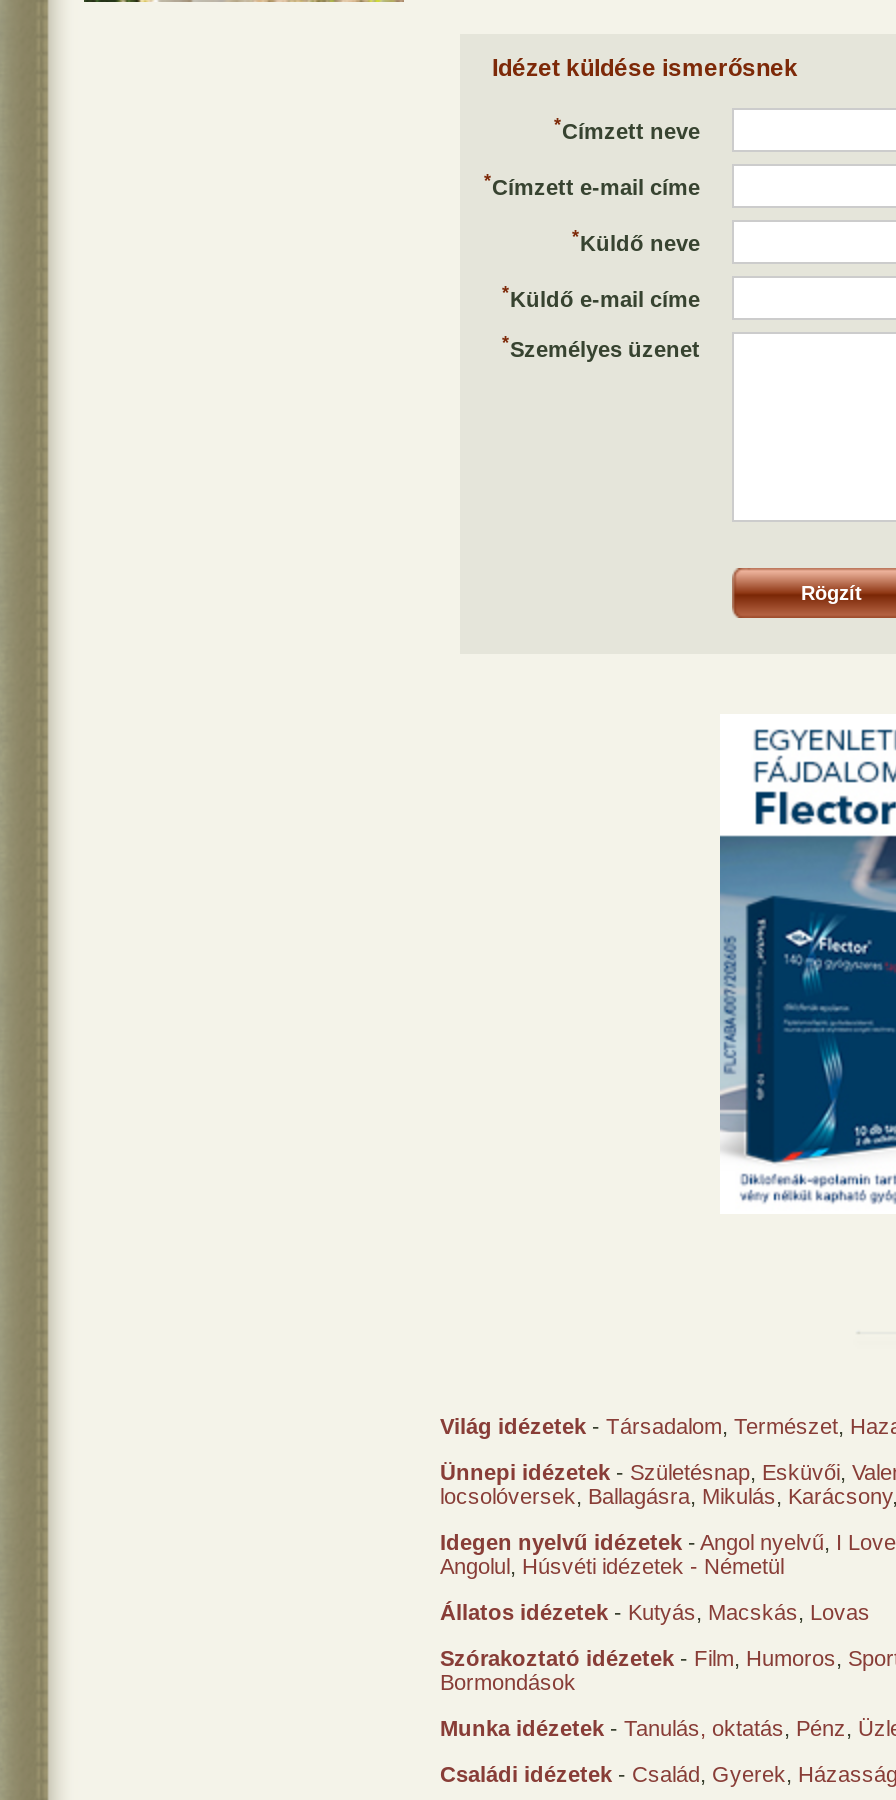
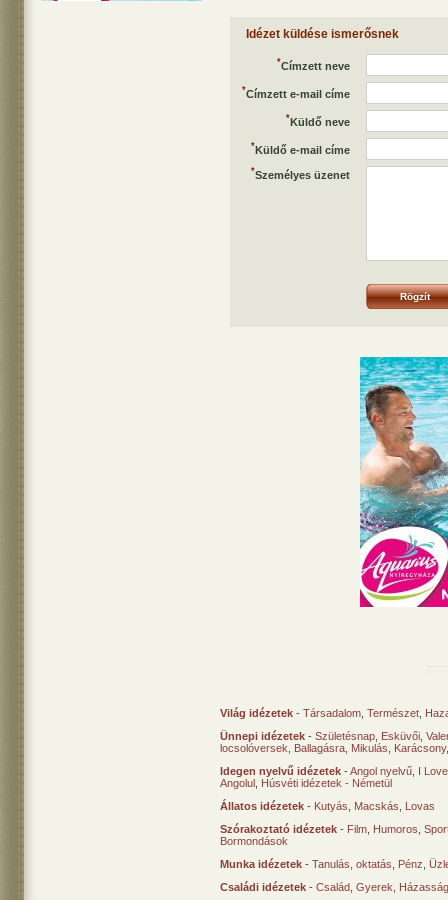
[718,714,890,1214] [image] -> [359,356,445,608] [image]

